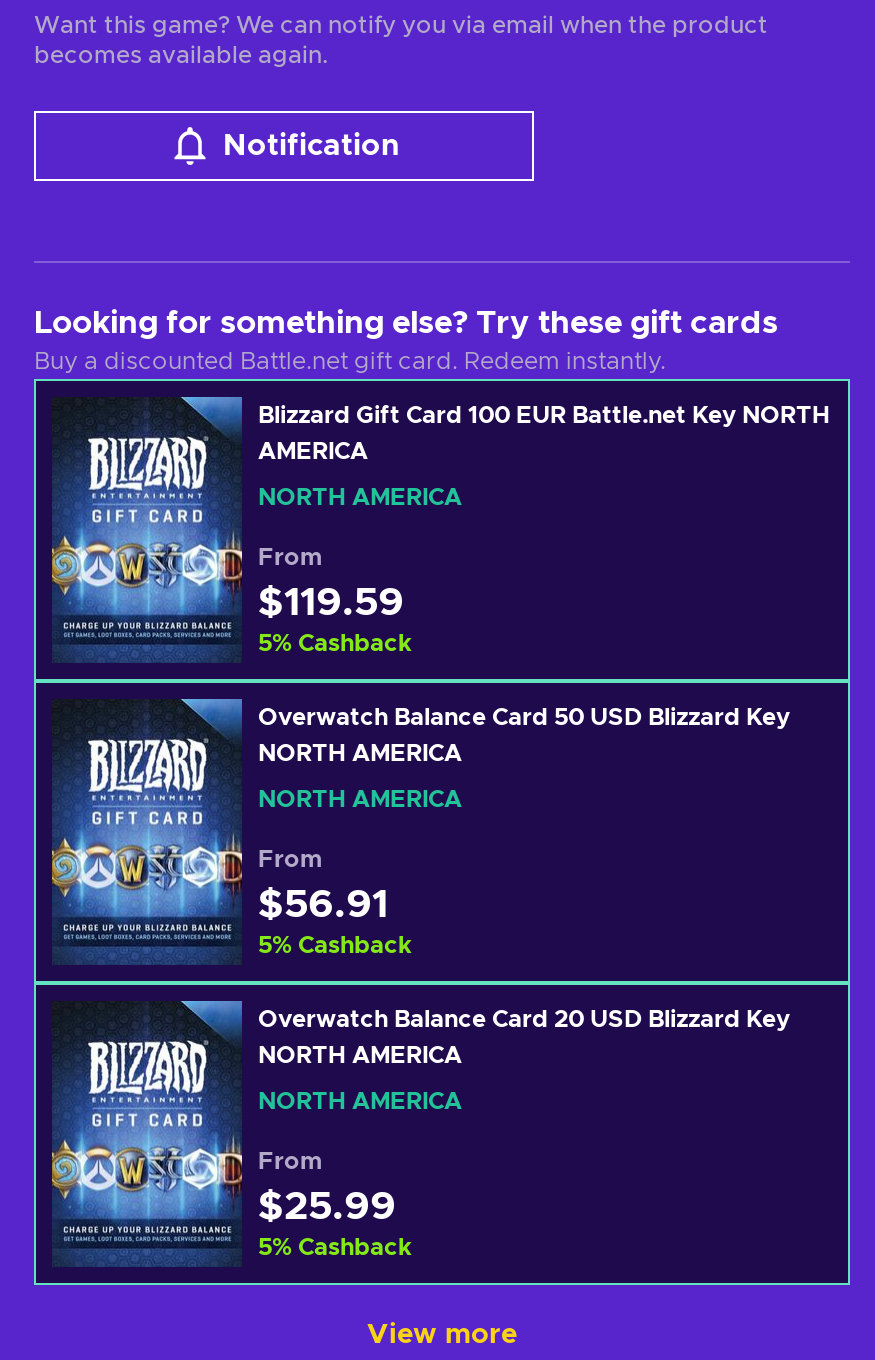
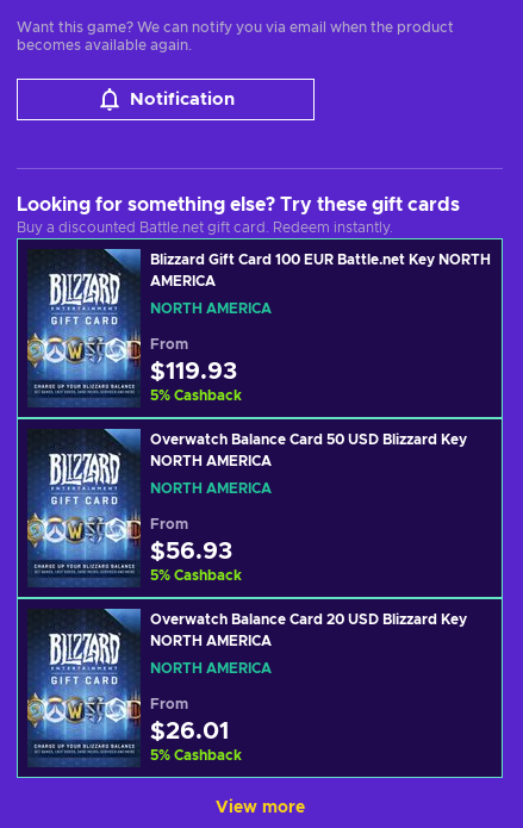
[258,583,404,623] $119.59 -> [150,360,237,384] $119.93
[258,885,388,925] $56.91 -> [150,540,232,564] $56.93
[258,1187,396,1227] $25.99 -> [150,720,229,743] $26.01

